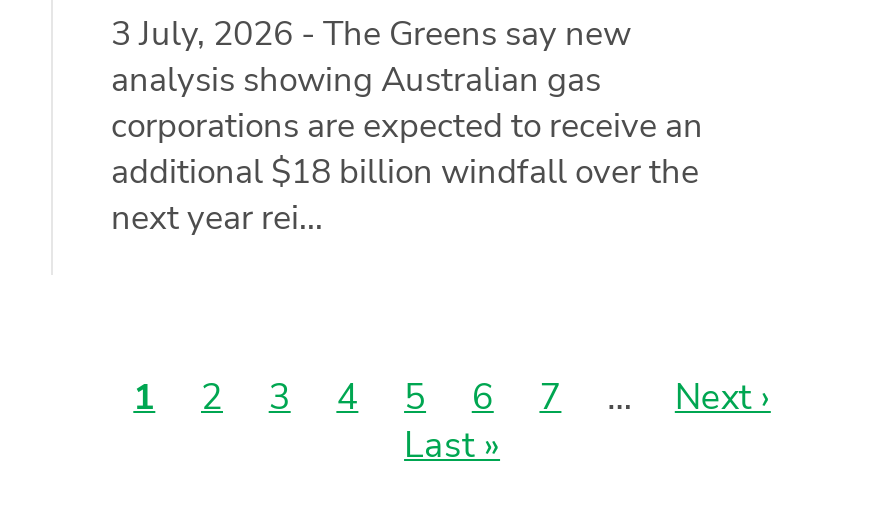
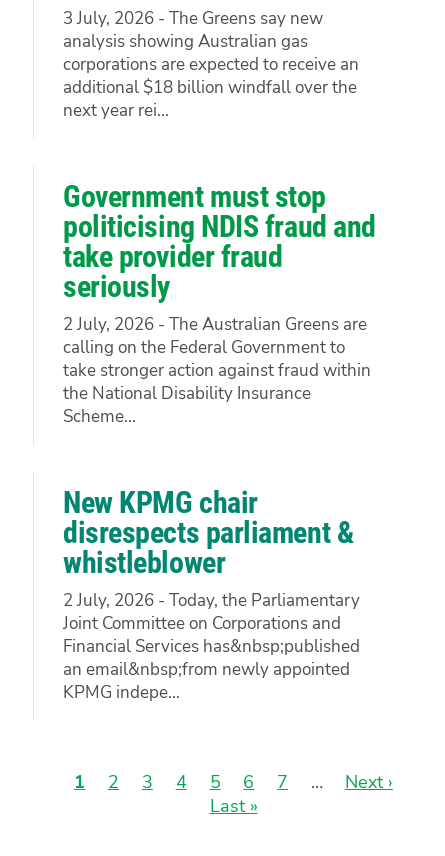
none -> [63,179,376,704] Government must stop | politicising NDIS fraud and | take provider fraud | seriously | 2 July, 2026 - The Australian Greens are | calling on the Federal Government to | take stronger action against fraud within | the National Disability Insurance | Scheme... | New KPMG chair | disrespects parliament & | whistleblower | 2 July, 2026 - Today, the Parliamentary | Joint Committee on Corporations and | Financial Services has&nbsp;published | an email&nbsp;from newly appointed | KPMG indepe...

